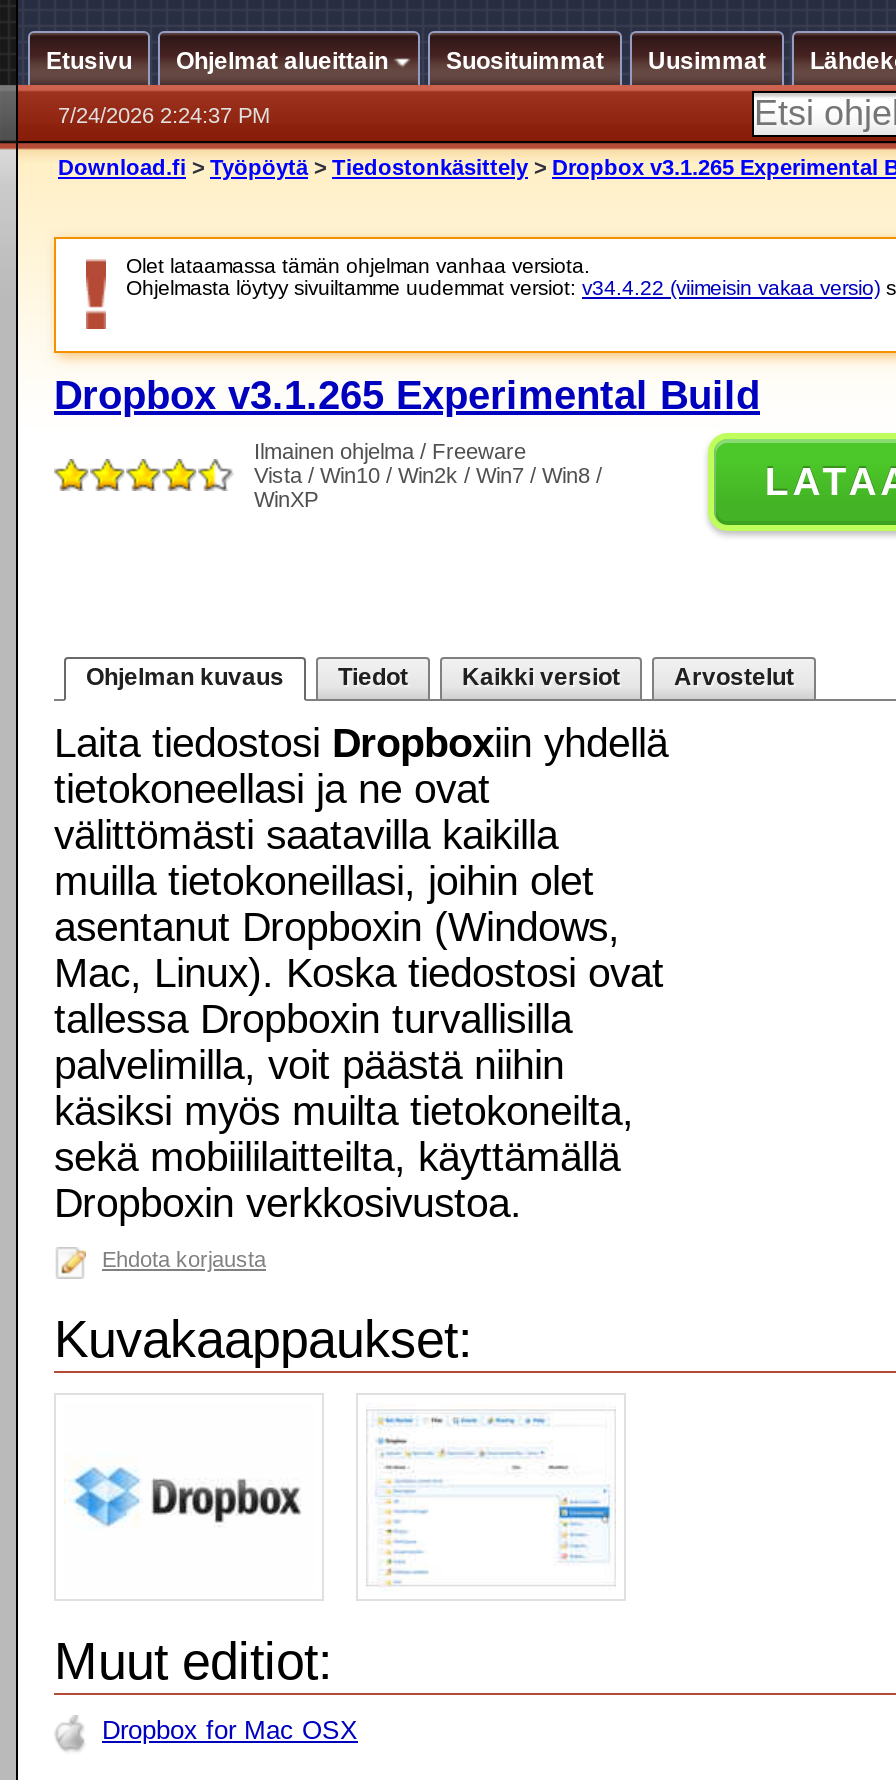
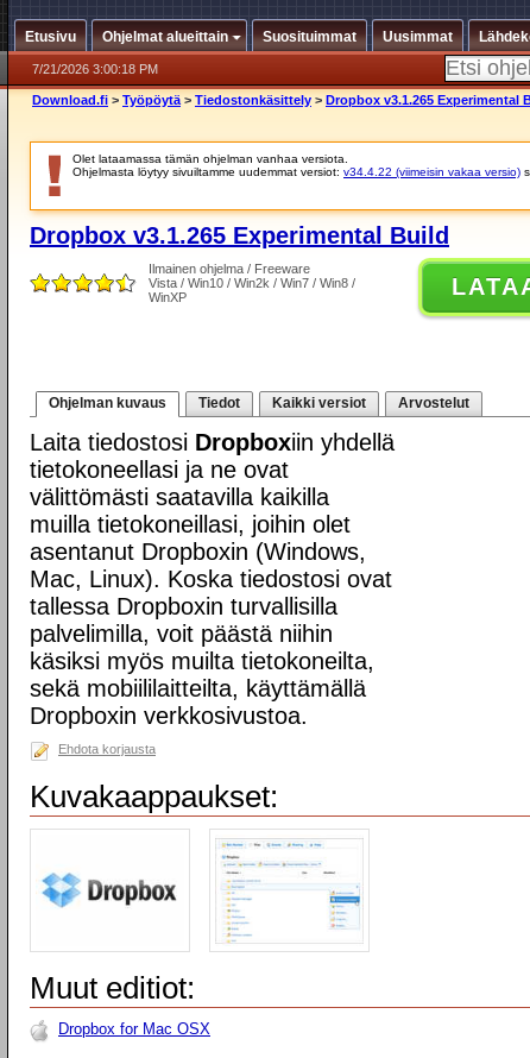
[58,103,270,127] 7/24/2026 2:24:37 PM -> [32,62,158,76] 7/21/2026 3:00:18 PM

